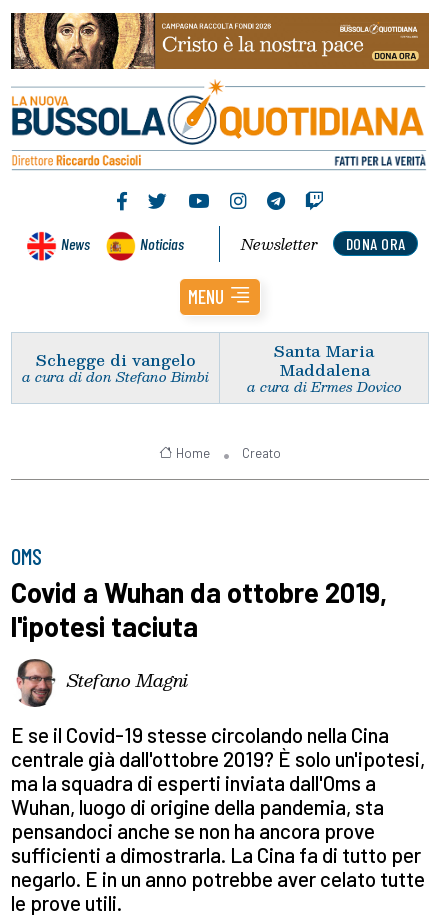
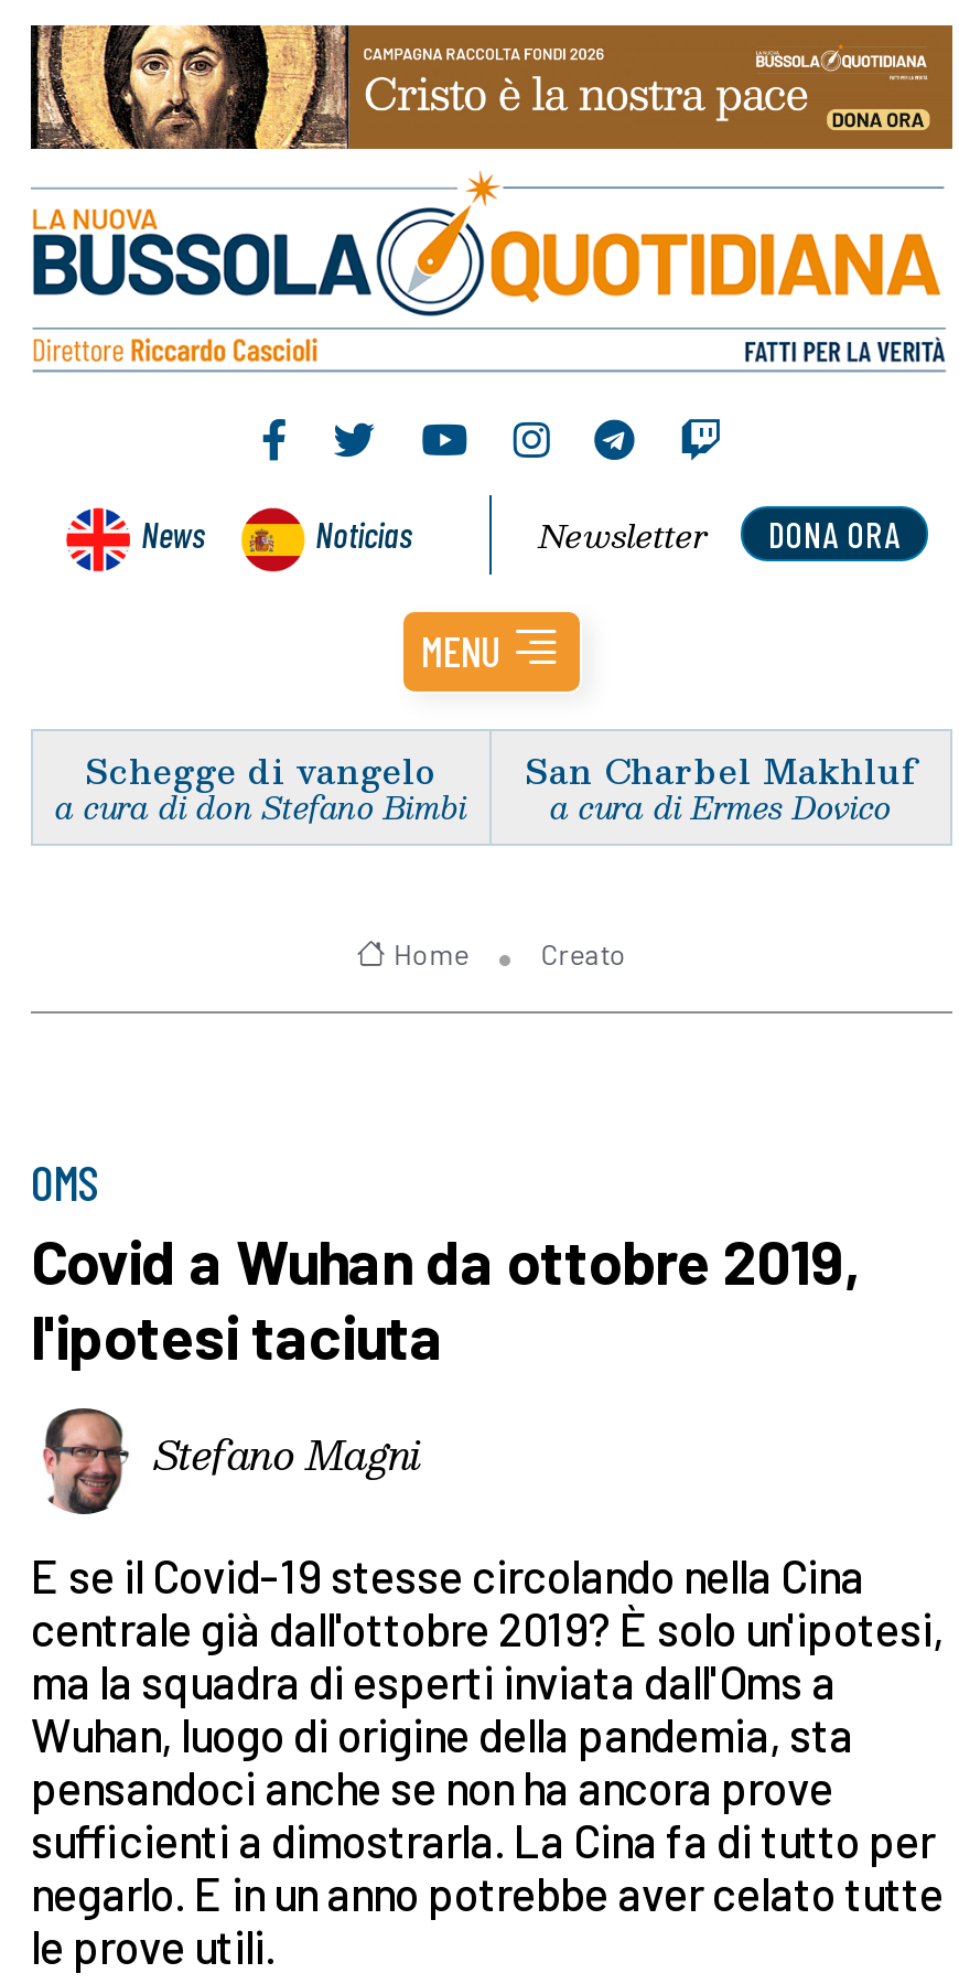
[274,338,374,382] Santa Maria | Maddalena -> [525,741,917,796] San Charbel Makhluf

